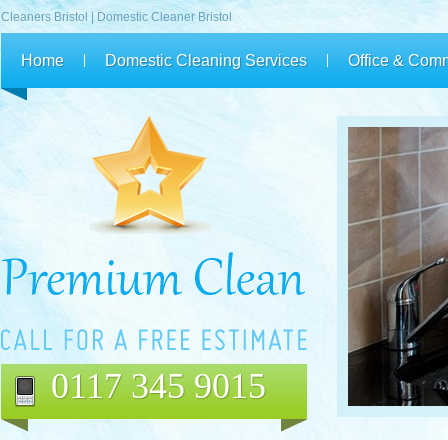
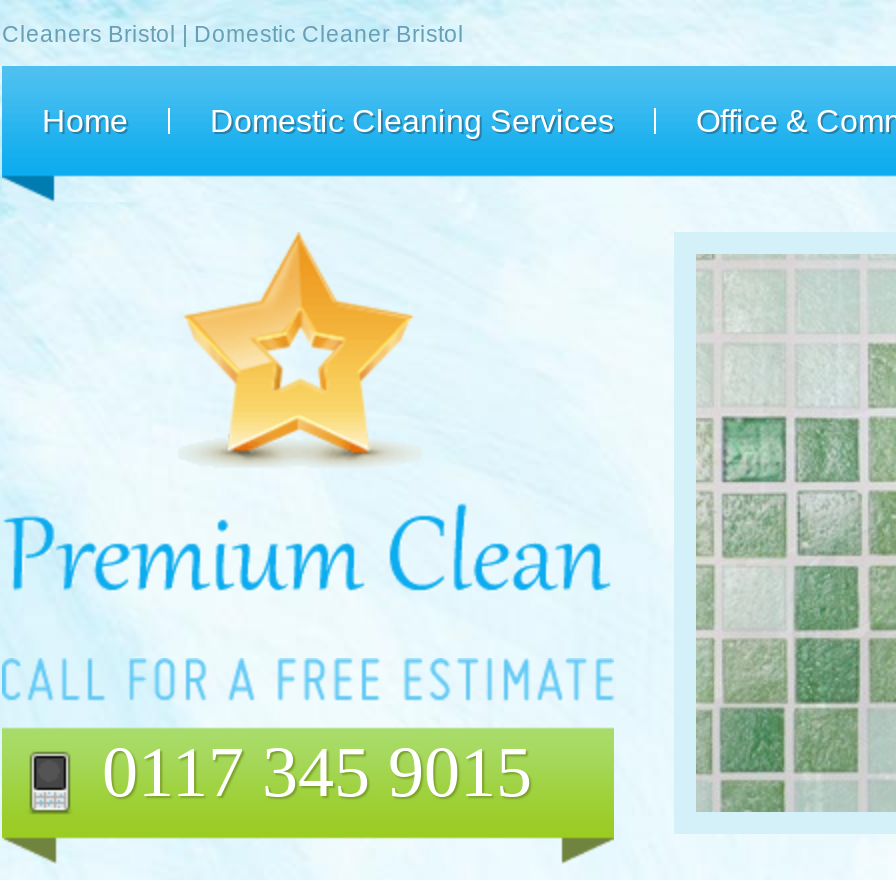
[347,127,445,407] [image] -> [696,256,890,812] [image]

